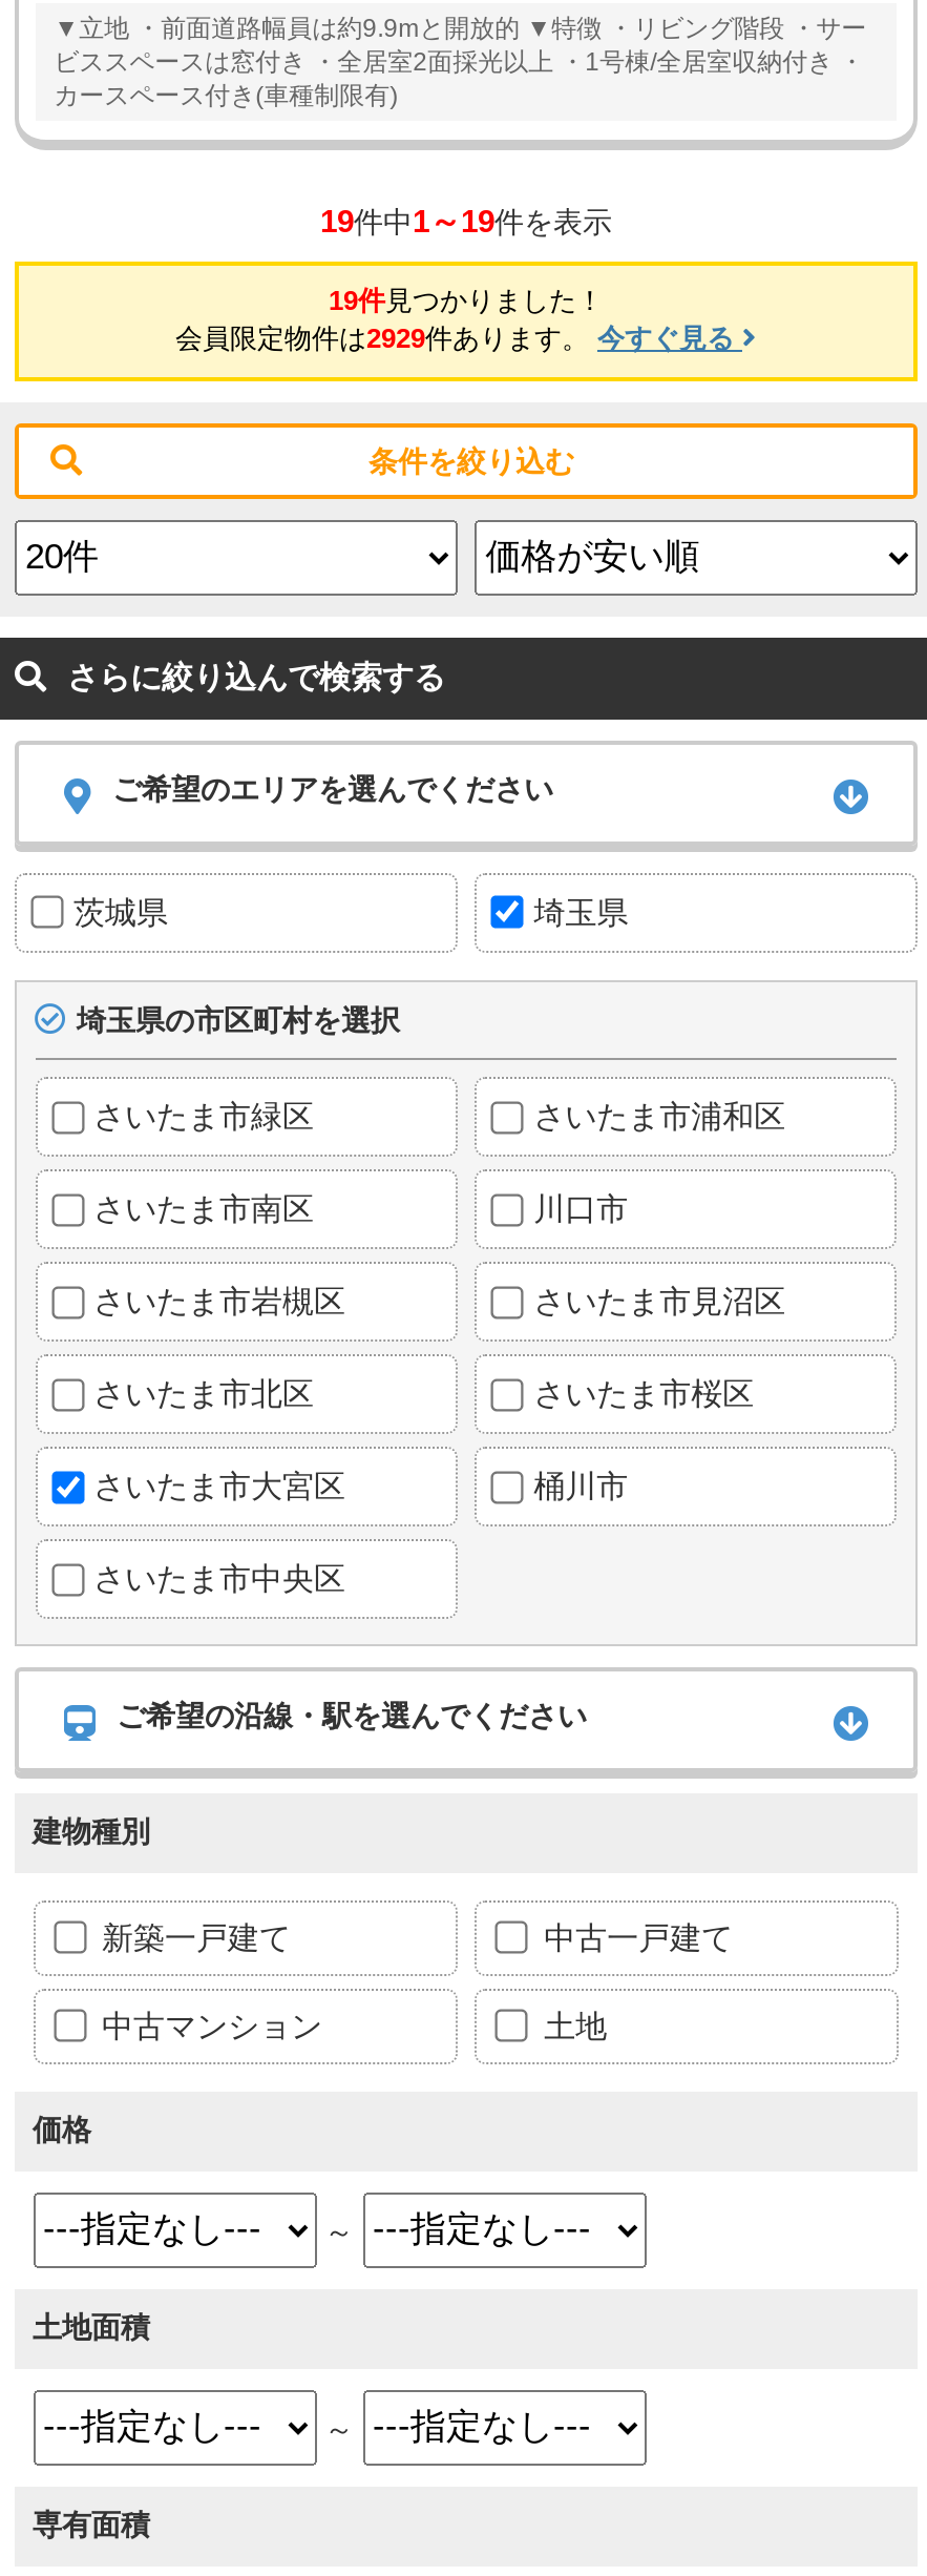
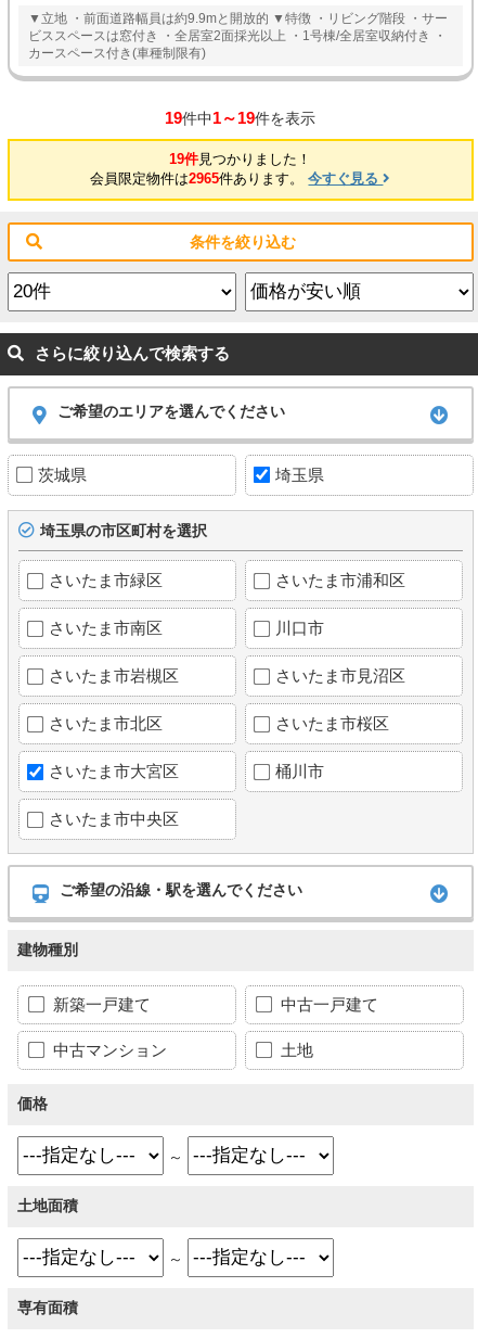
[175,323,742,354] 会員限定物件は2929件あります。今すぐ見る -> [91,170,383,187] 会員限定物件は2965件あります。今すぐ見る

